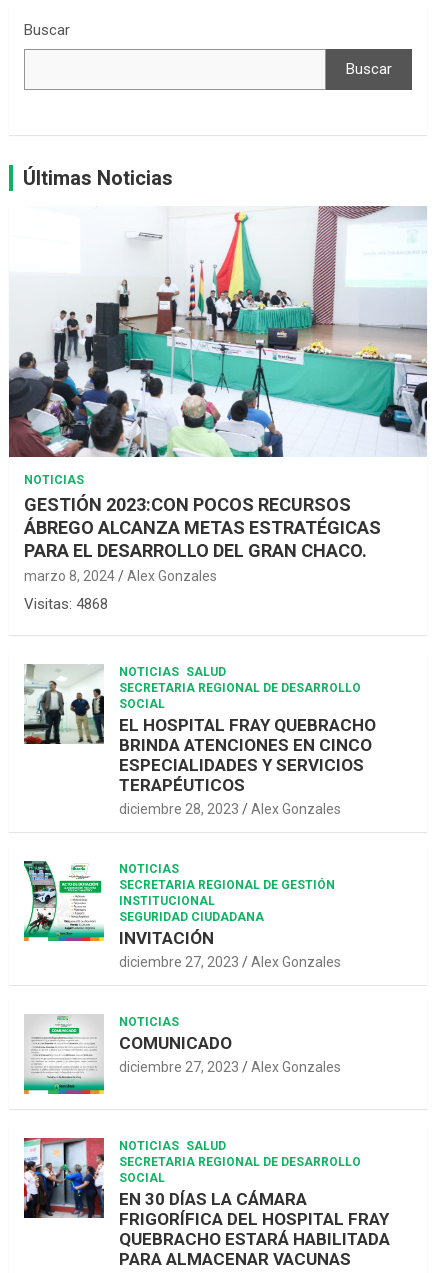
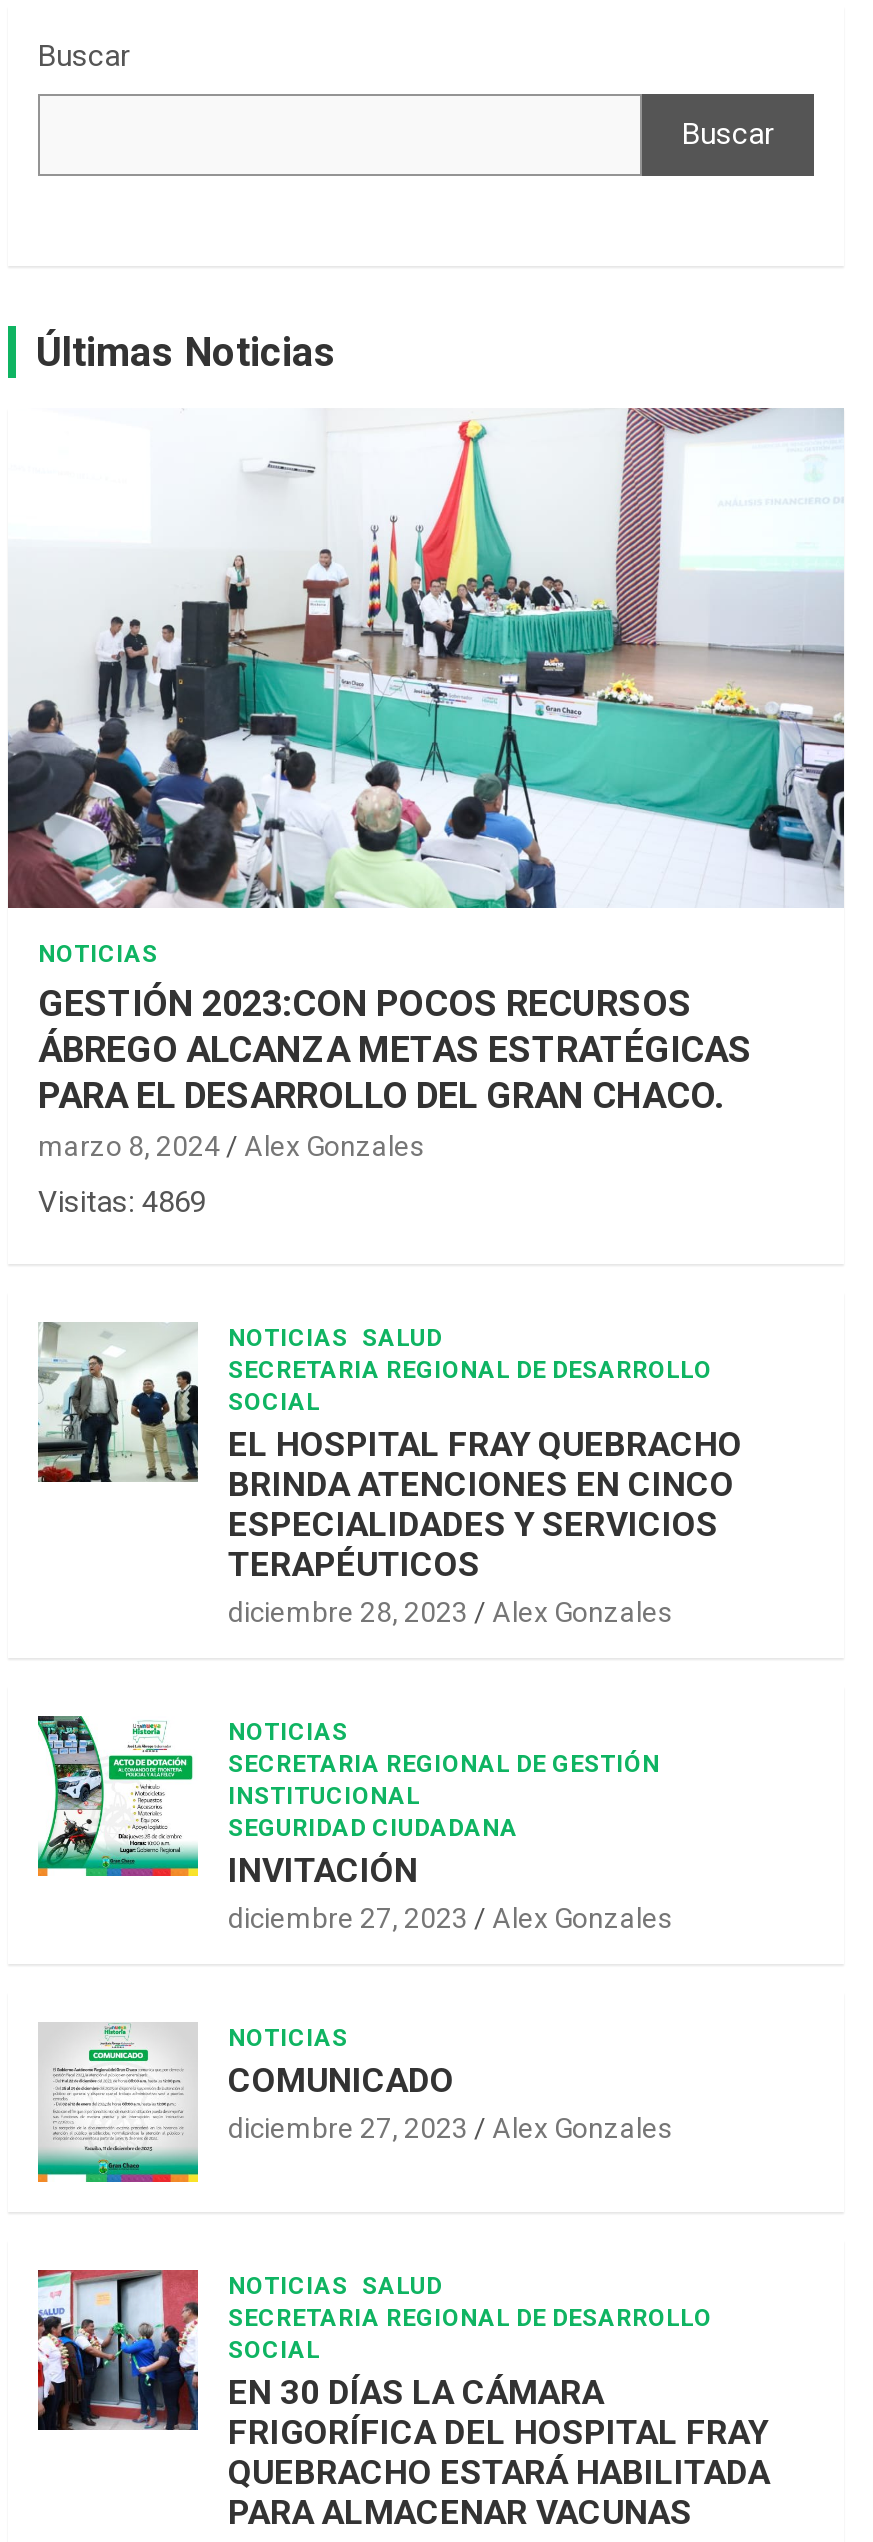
[24,594,108,612] Visitas: 4868 -> [38,1185,206,1221] Visitas: 4869

